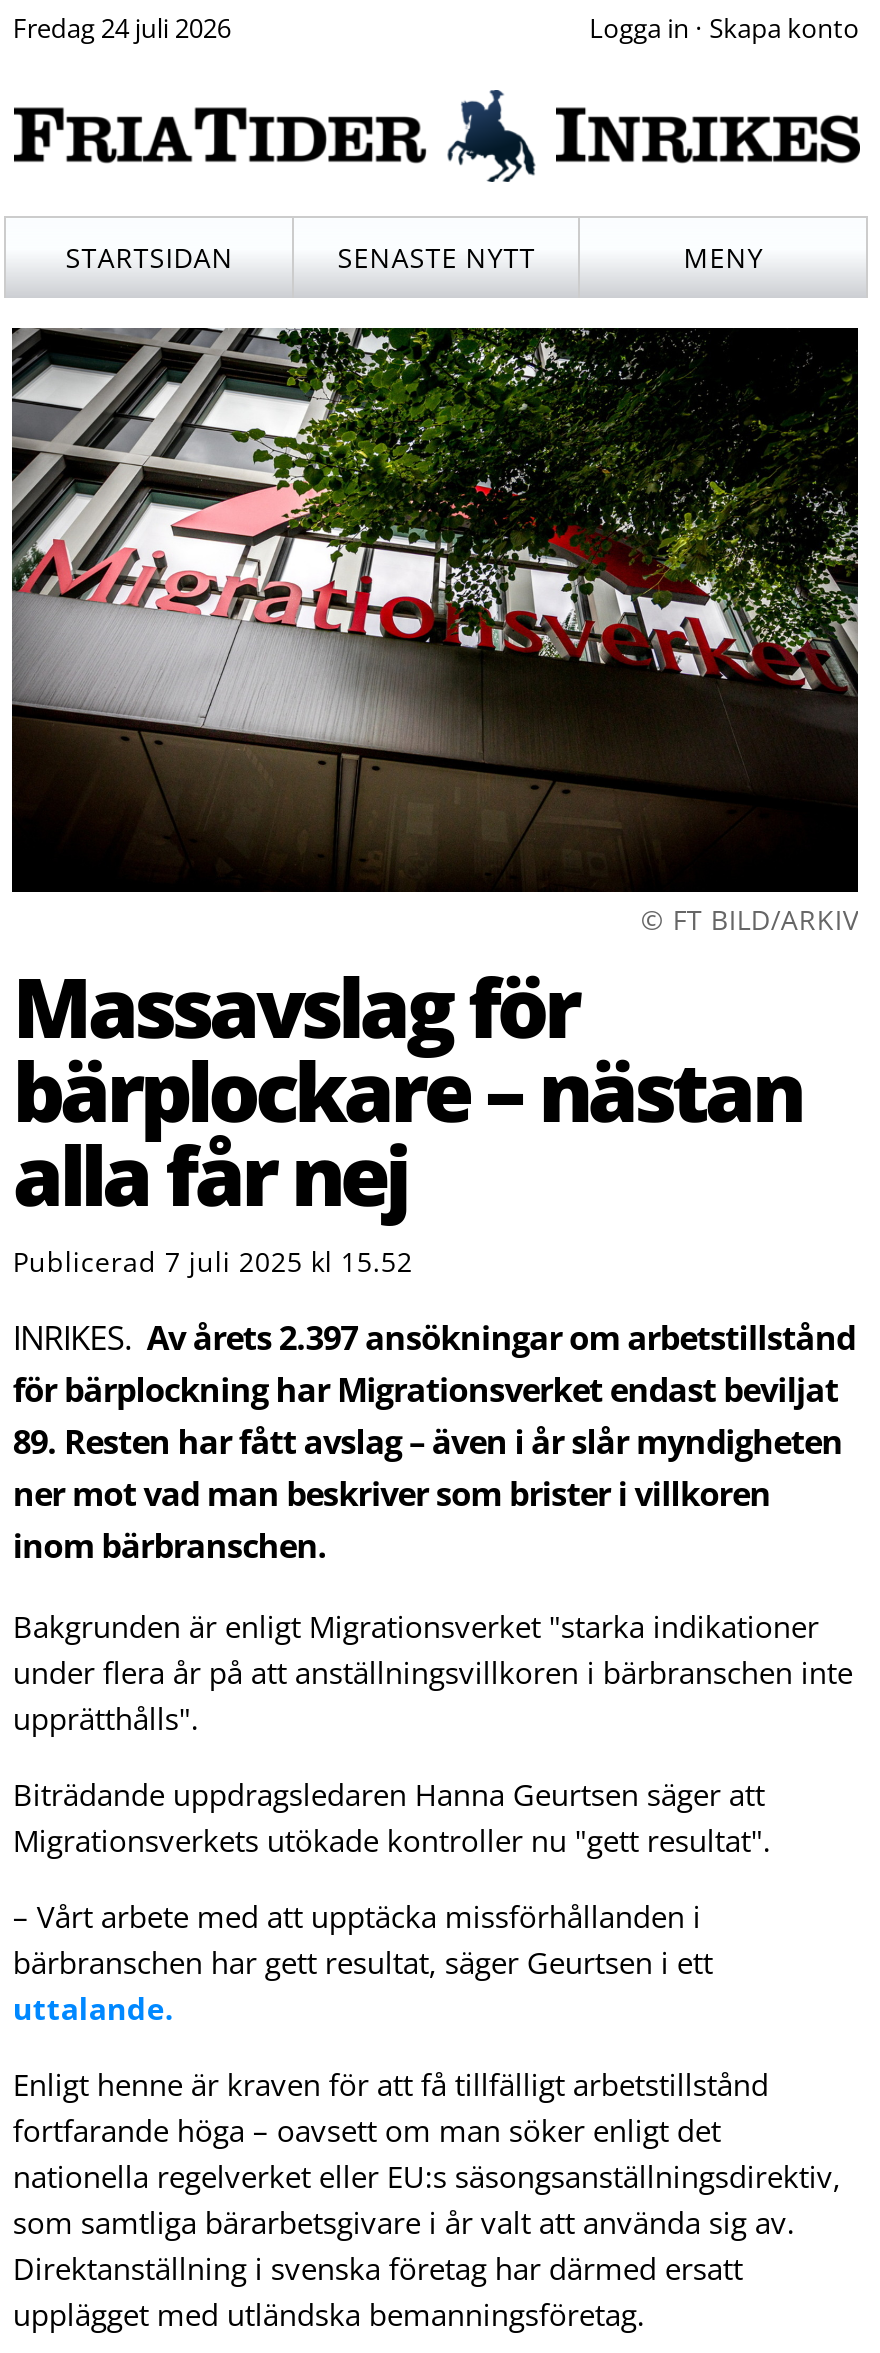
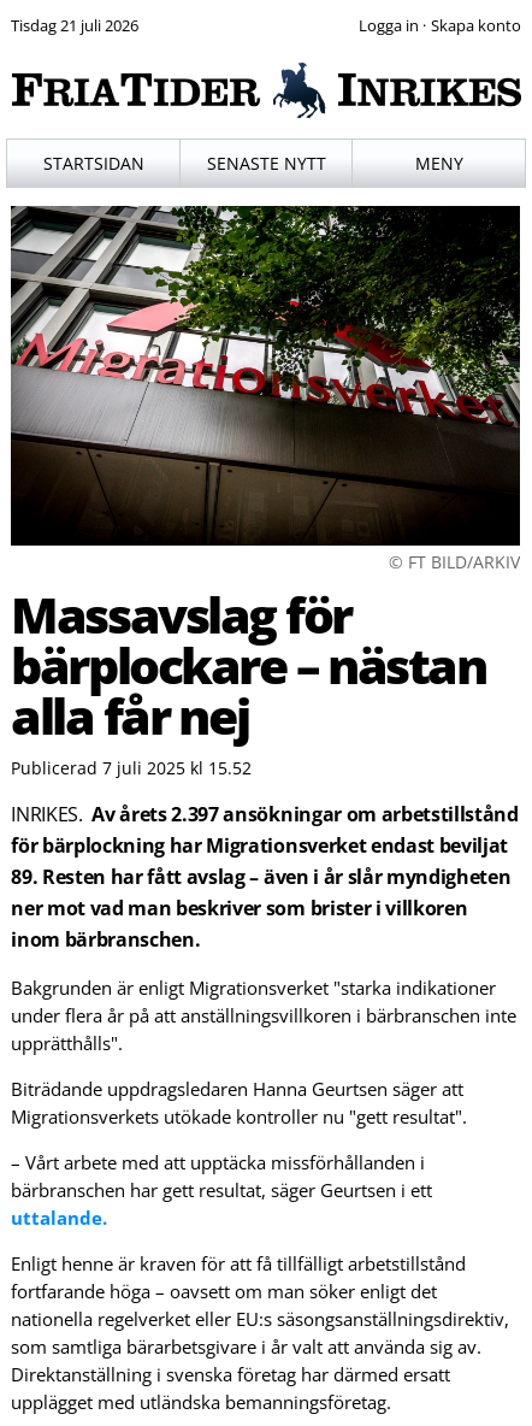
[13,11,231,47] Fredag 24 juli 2026 -> [11,15,139,36] Tisdag 21 juli 2026

